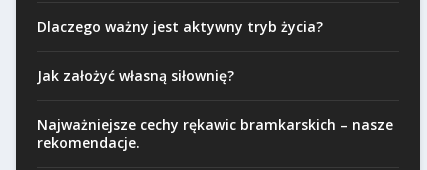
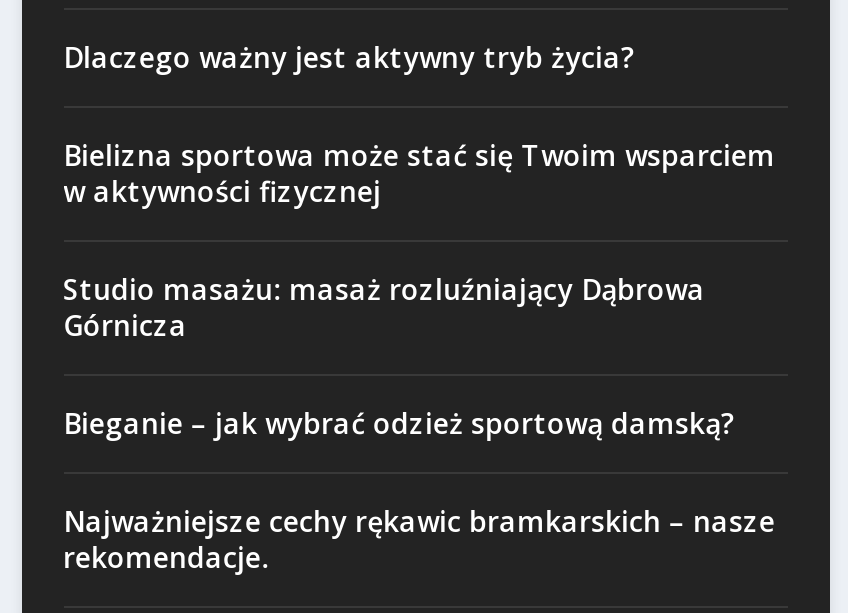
[37,66,234,85] Jak założyć własną siłownię? -> [63,136,775,442] Bielizna sportowa może stać się Twoim wsparciem | w aktywności fizycznej | Studio masażu: masaż rozluźniający Dąbrowa | Górnicza | Bieganie – jak wybrać odzież sportową damską?

